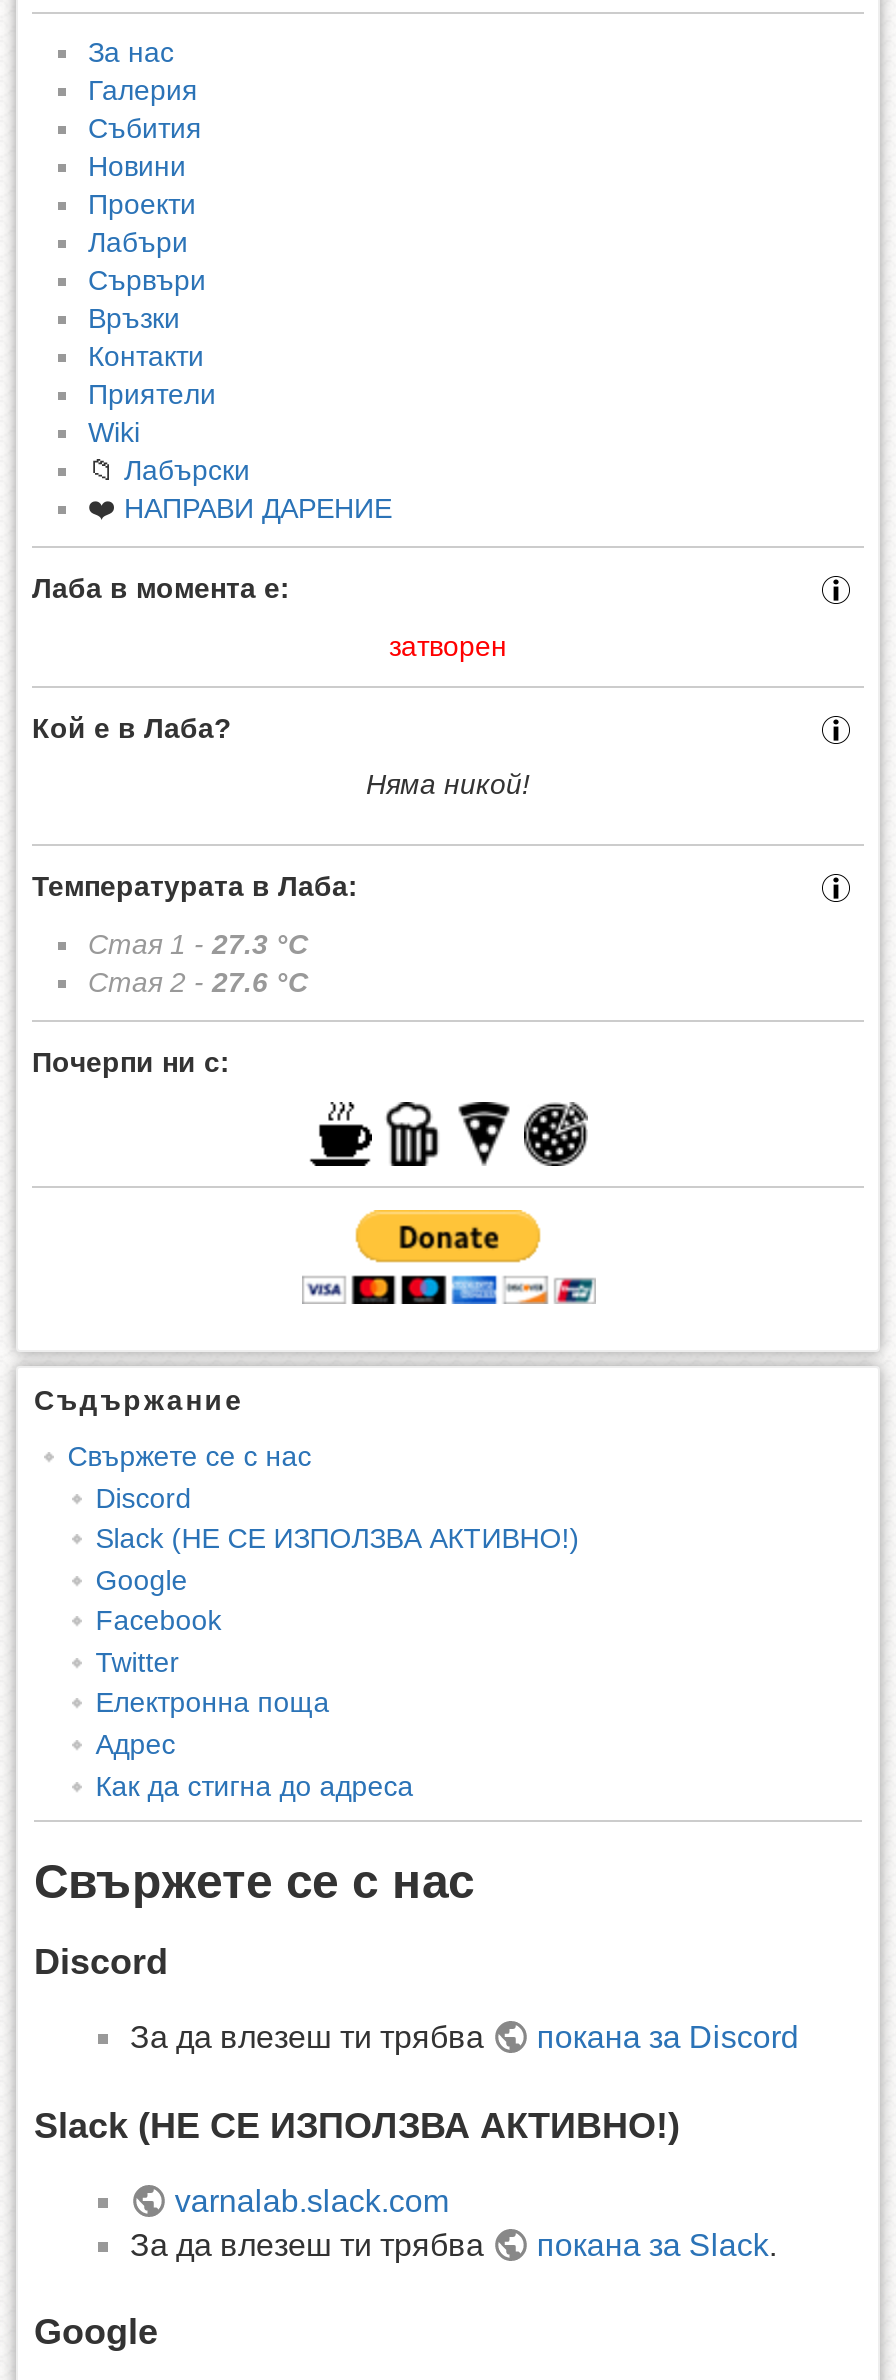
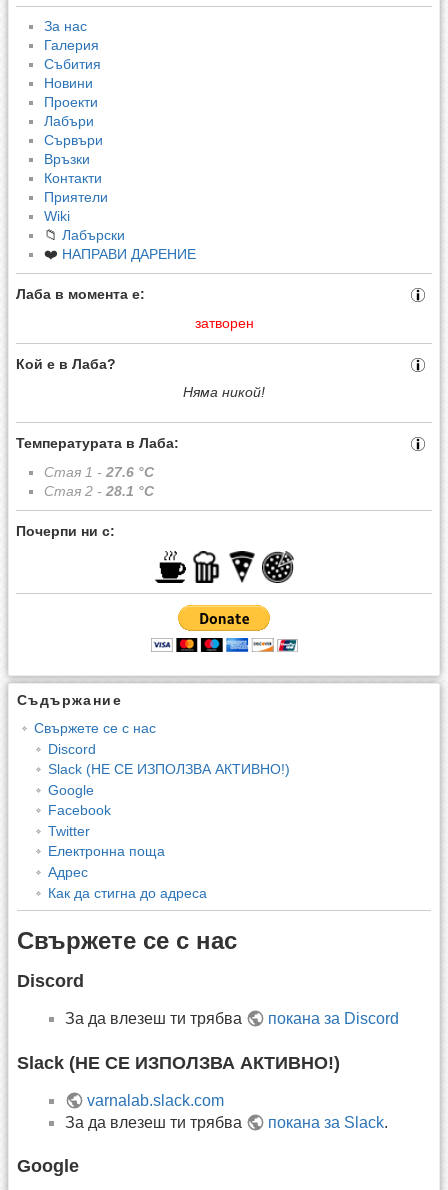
[88,927,308,959] Стая 1 - 27.3 °C -> [44,463,154,479] Стая 1 - 27.6 °C
[88,965,308,997] Стая 2 - 27.6 °C -> [44,482,154,498] Стая 2 - 28.1 °C

